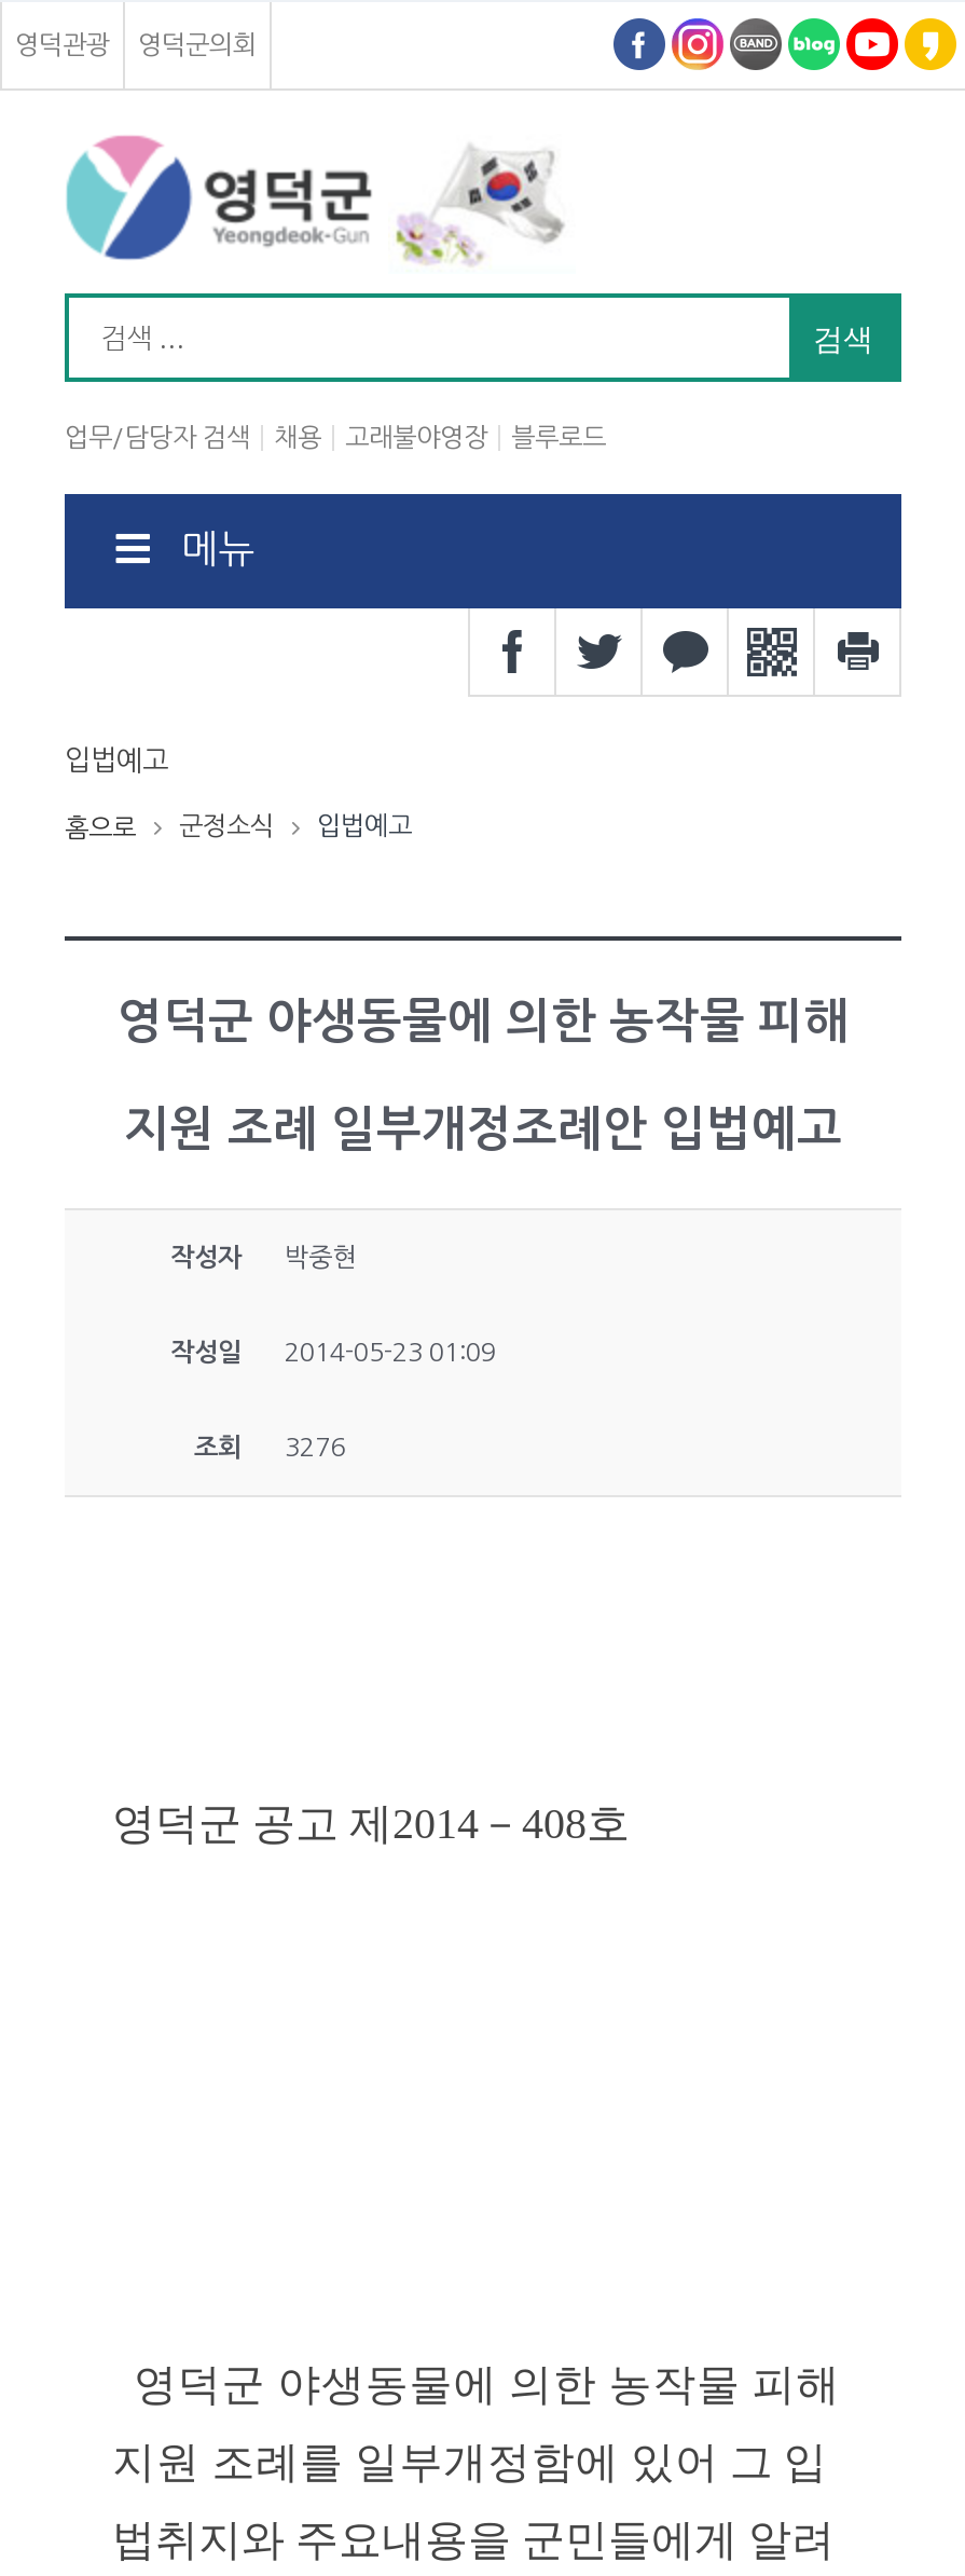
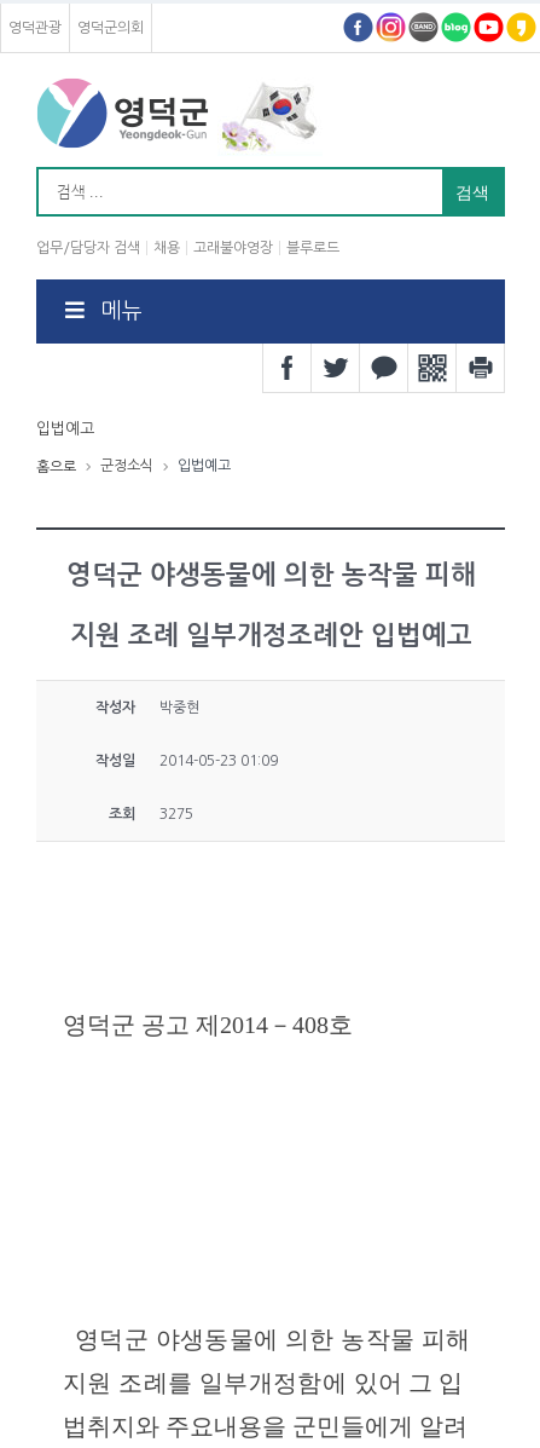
[194,1434,345,1460] 조회 3276 -> [109,807,193,821] 조회 3275

